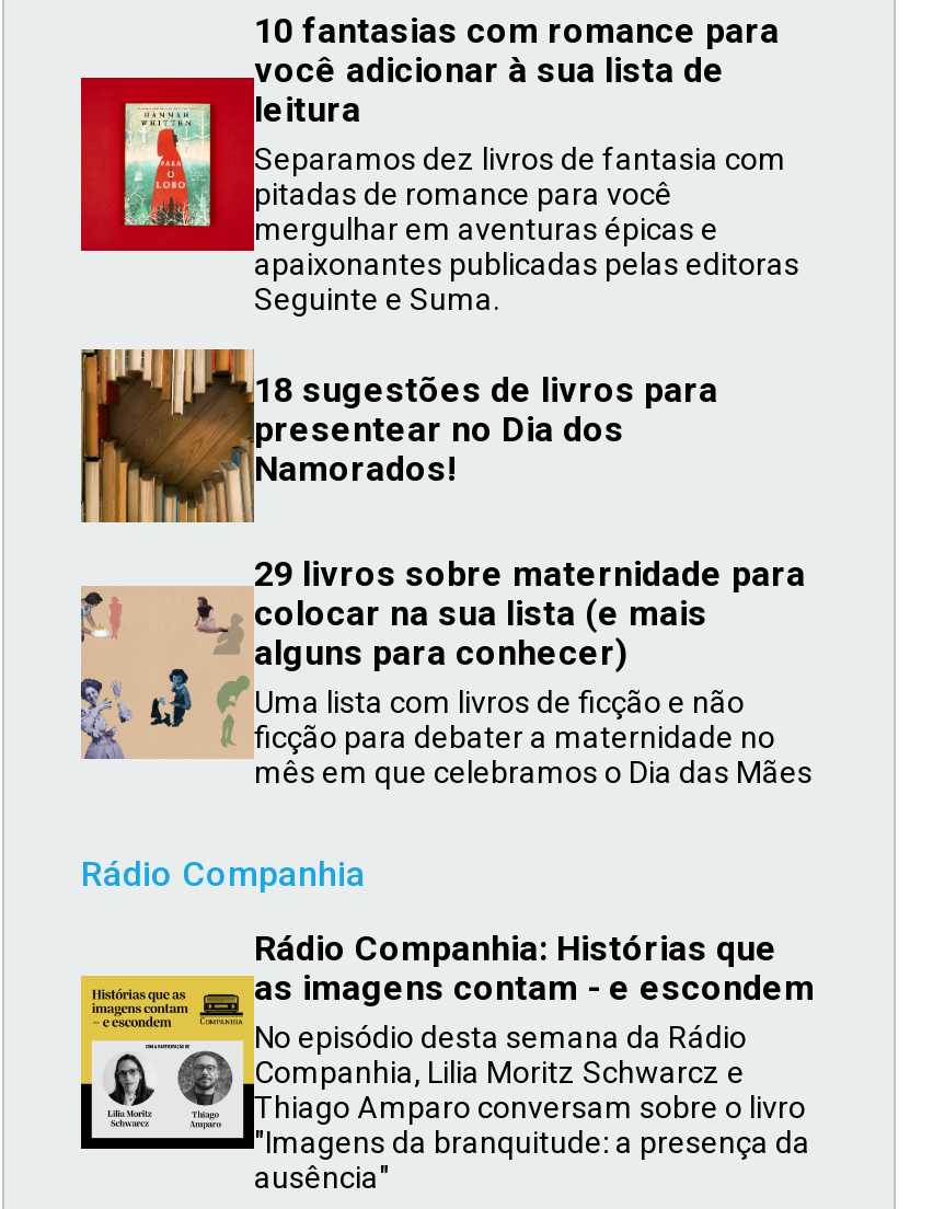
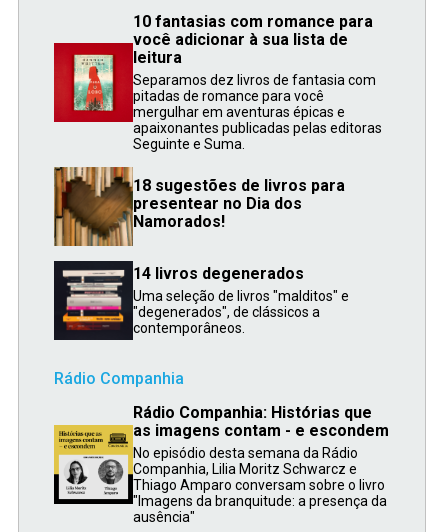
[79,553,813,789] [image] | 29 livros sobre maternidade para | colocar na sua lista (e mais | alguns para conhecer) | Uma lista com livros de ficção e não | ficção para debater a maternidade no | mês em que celebramos o Dia das Mães -> [53,260,349,341] [image] | 14 livros degenerados | Uma seleção de livros "malditos" e | "degenerados", de clássicos a | contemporâneos.

